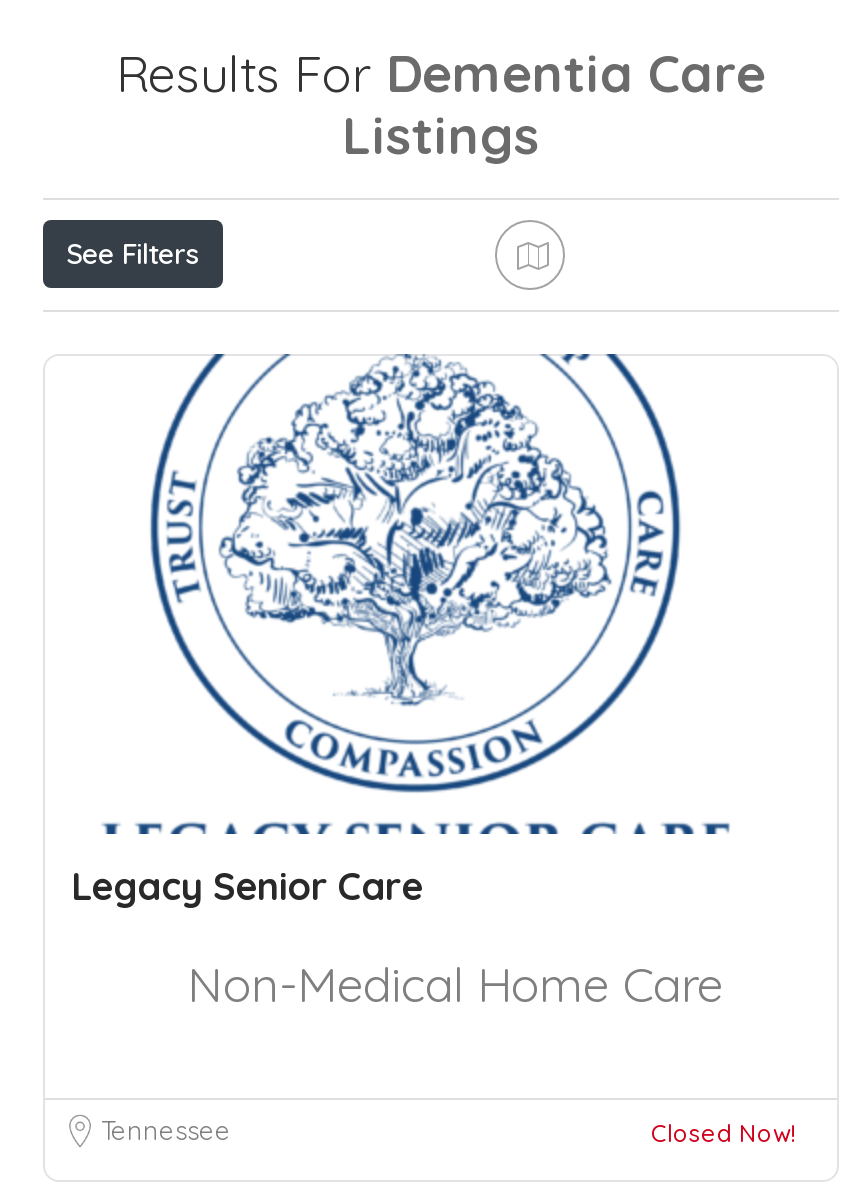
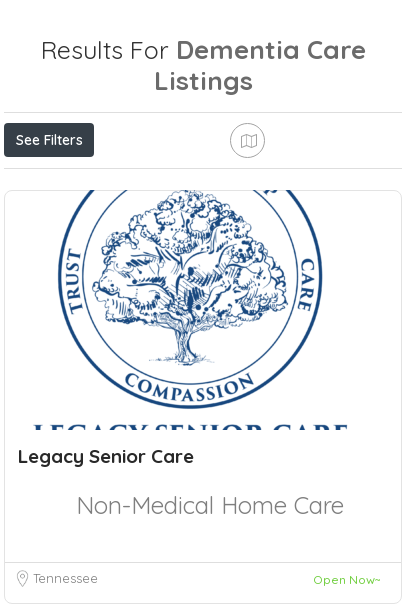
[651,1118,797,1148] Closed Now! -> [313,572,381,587] Open Now~

